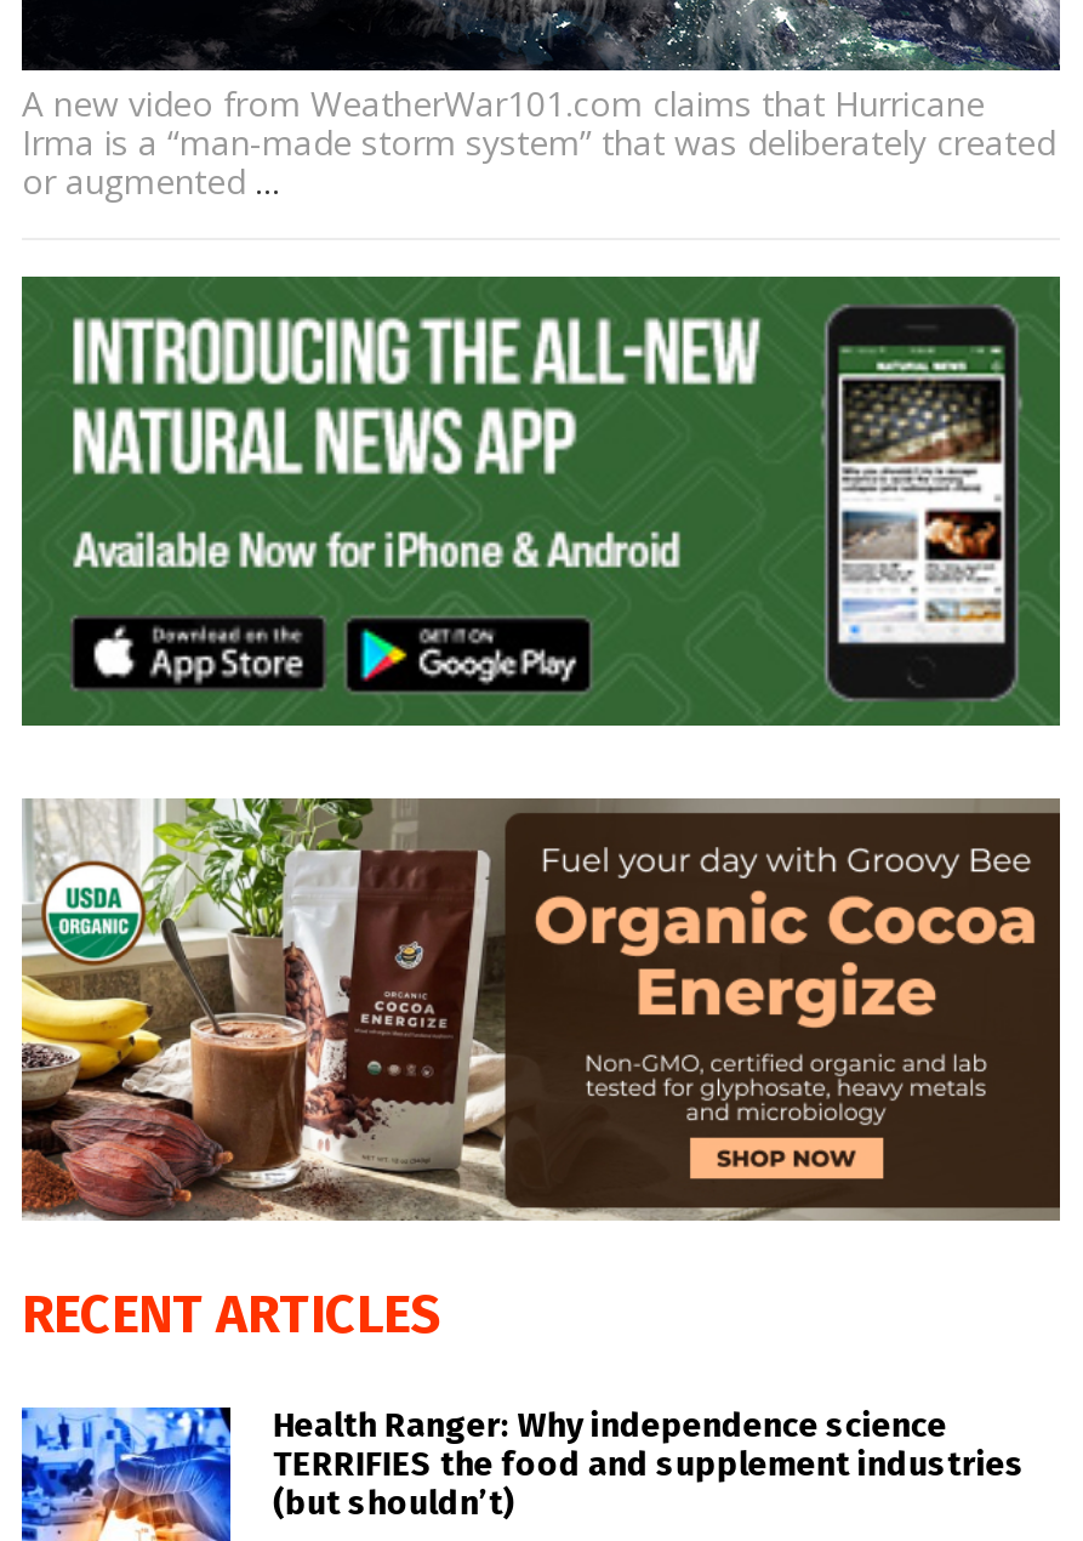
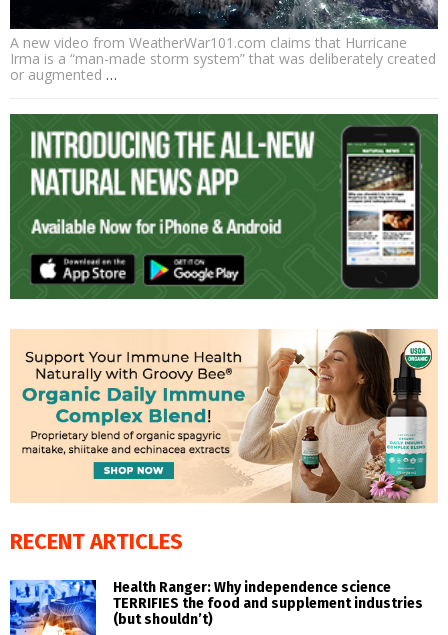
[19,796,1062,1223] [image] -> [10,329,438,503] [image]

